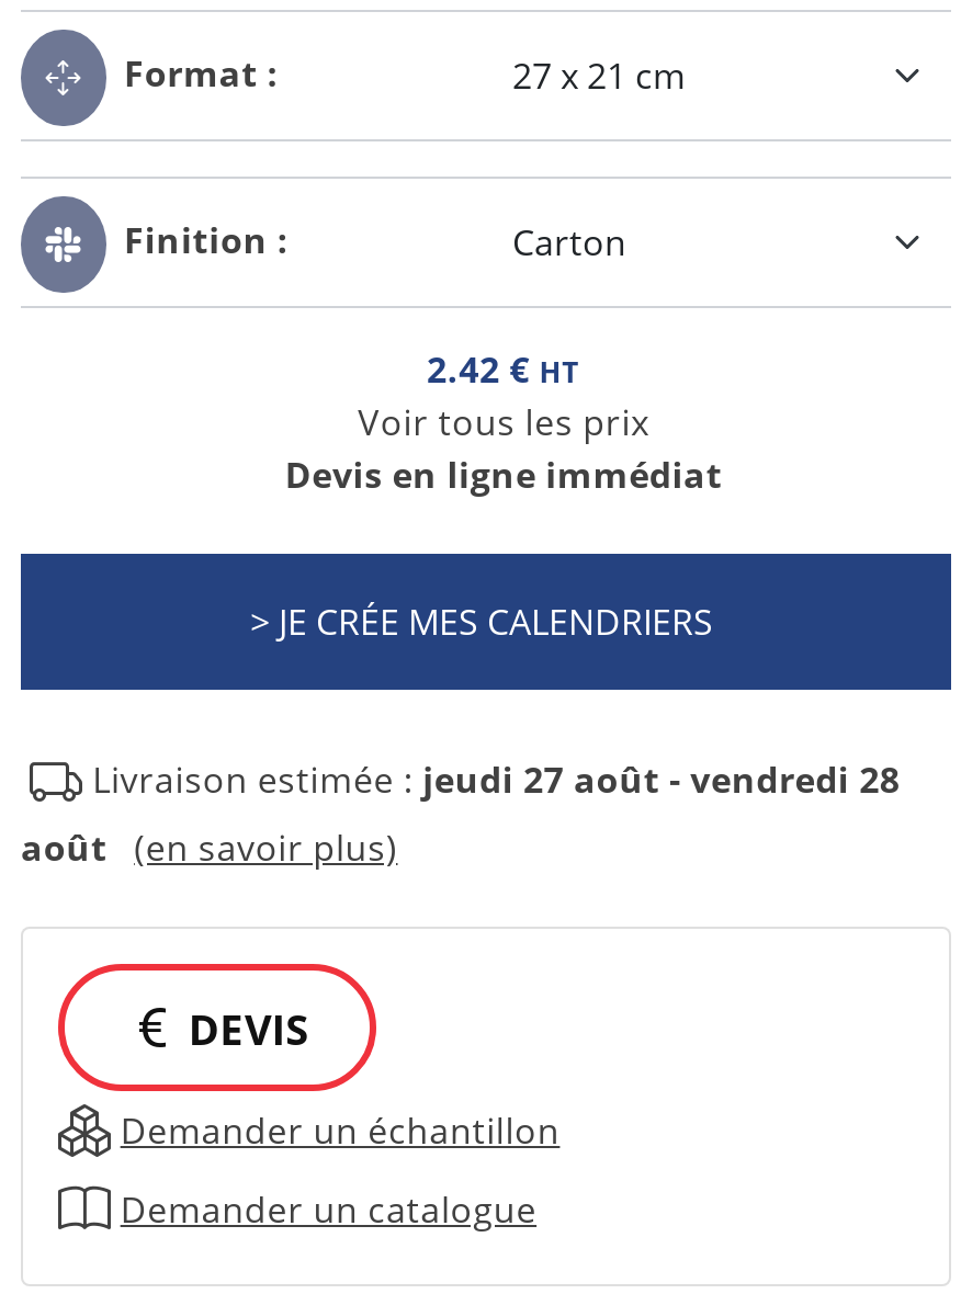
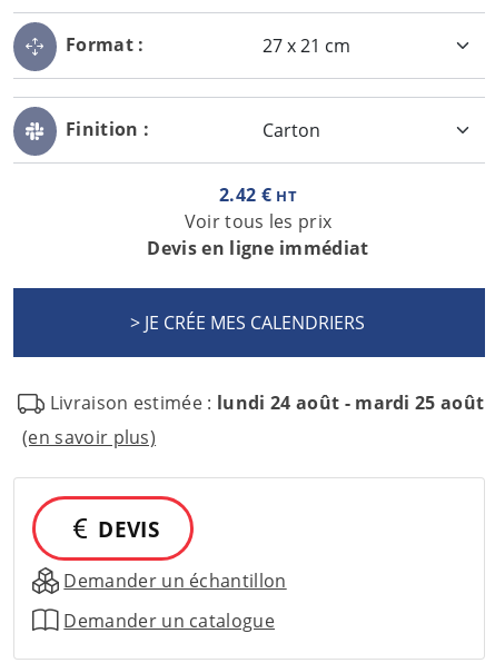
[21,755,900,872] Livraison estimée : jeudi 27 août - vendredi 28 | août (en savoir plus) -> [22,390,484,450] Livraison estimée : lundi 24 août - mardi 25 août | (en savoir plus)

